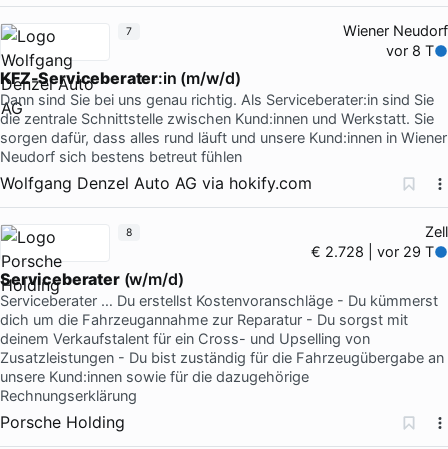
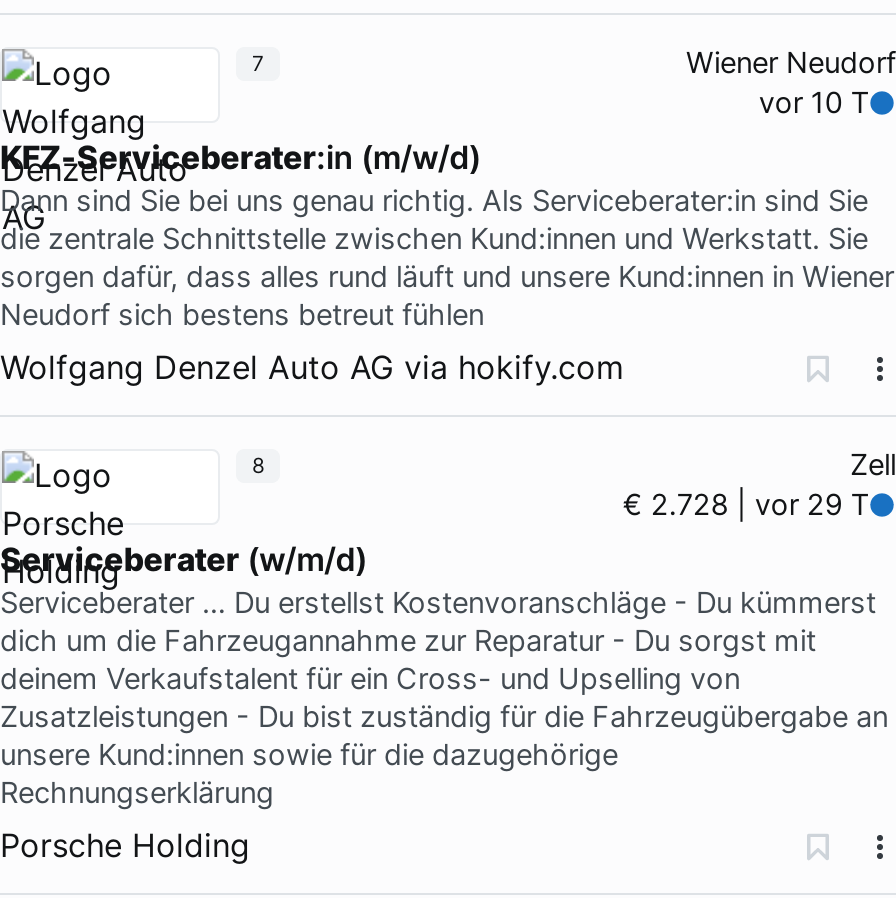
[386,42,434,60] vor 8 T -> [759,85,869,121] vor 10 T

